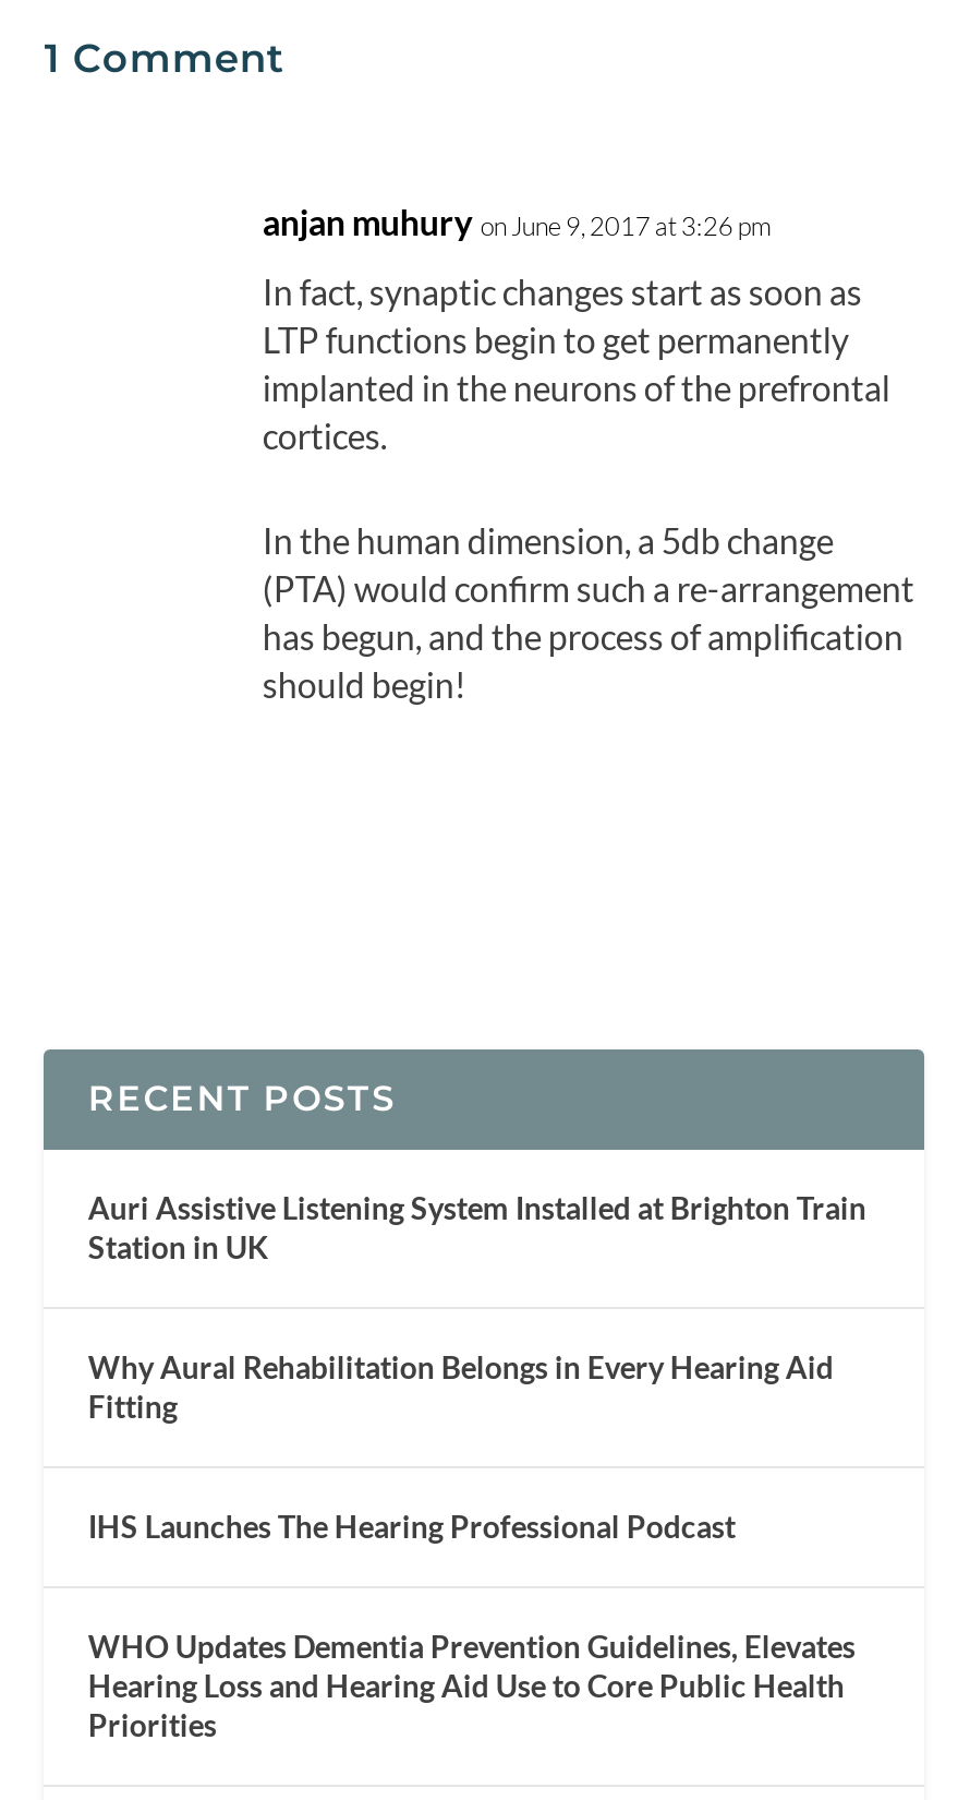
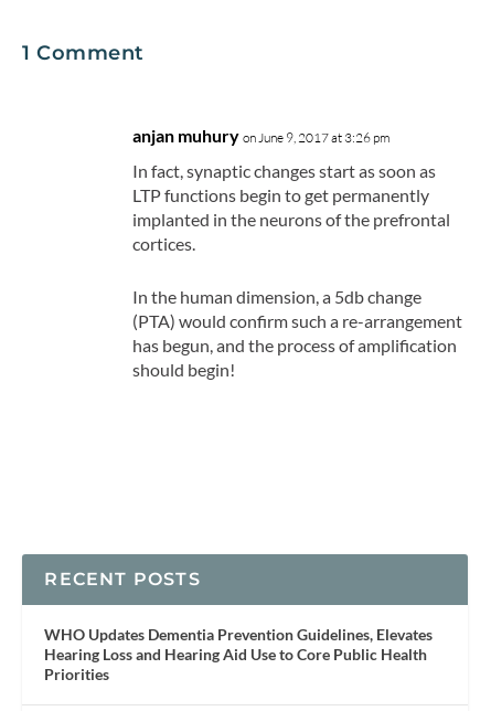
[88,1189,866,1544] Auri Assistive Listening System Installed at Brighton Train | Station in UK | Why Aural Rehabilitation Belongs in Every Hearing Aid | Fitting | IHS Launches The Hearing Professional Podcast -> none

